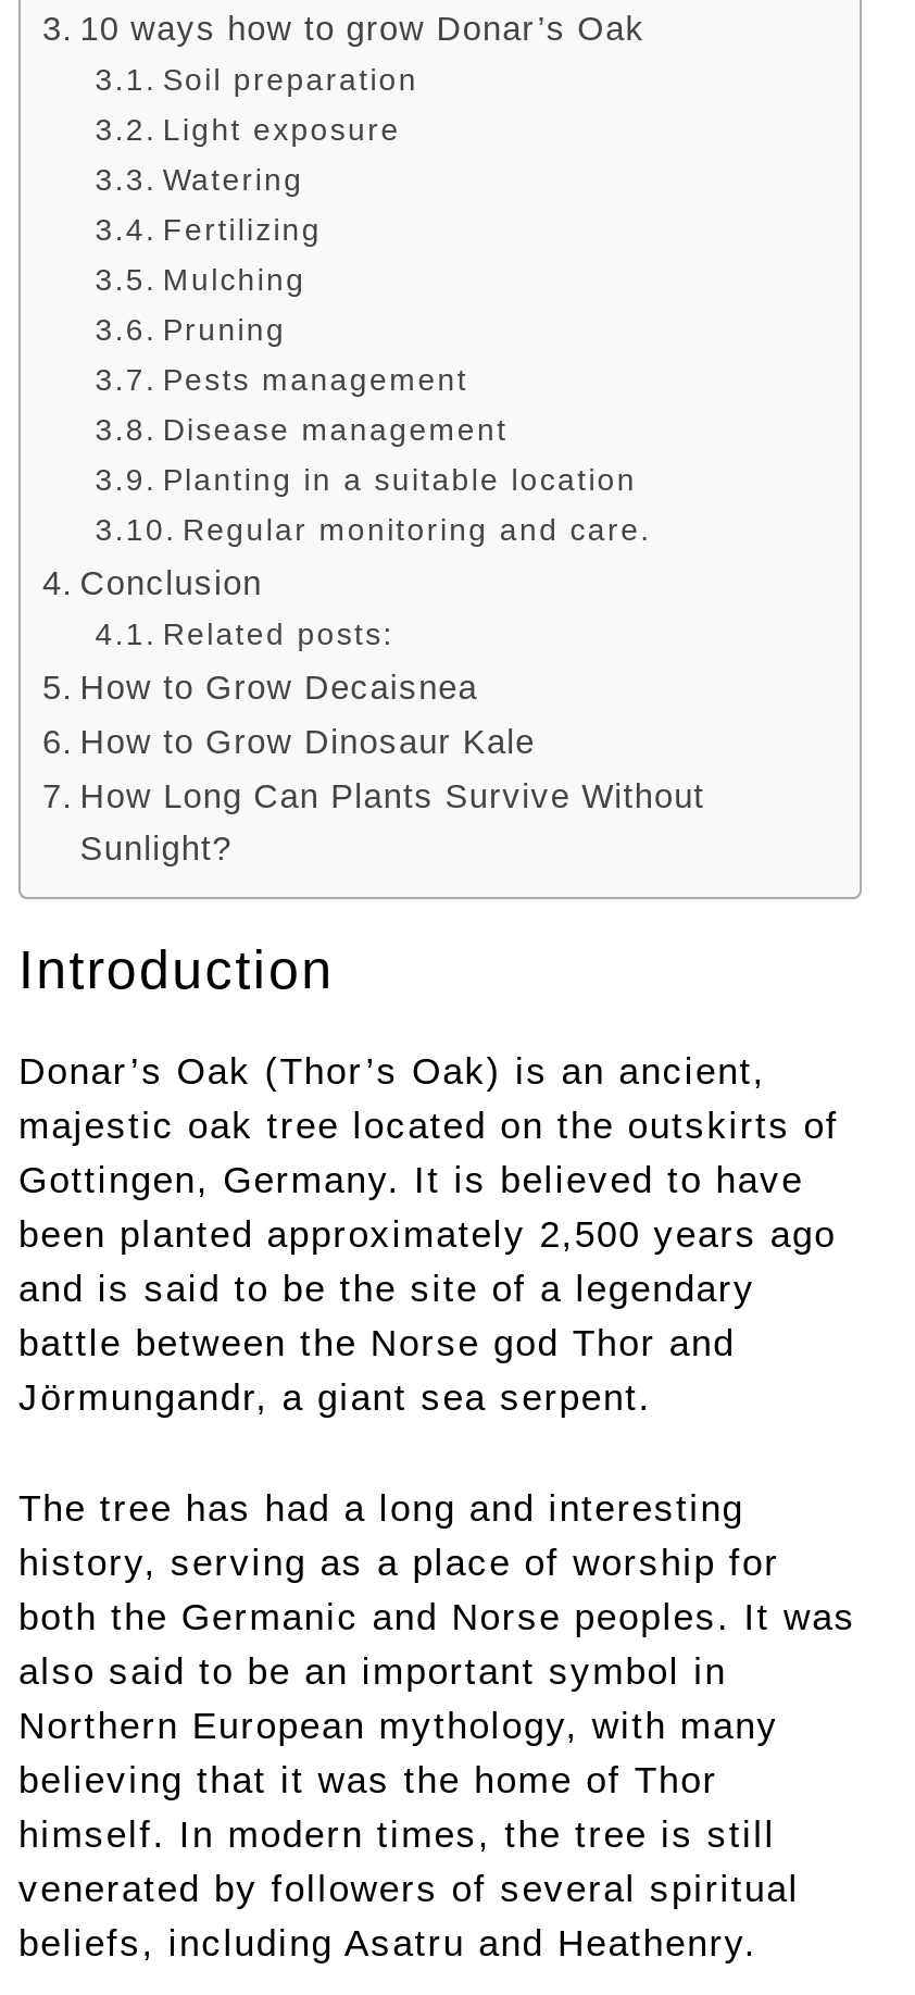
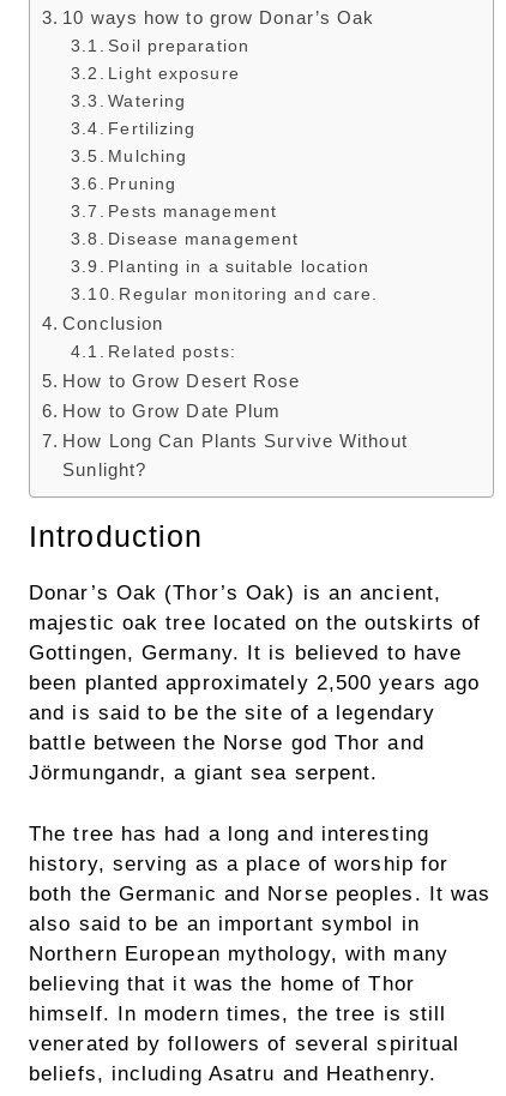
[80,669,478,706] How to Grow Decaisnea -> [63,371,300,391] How to Grow Desert Rose
[80,723,535,760] How to Grow Dinosaur Kale -> [63,401,281,421] How to Grow Date Plum

